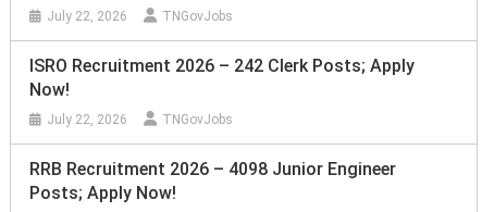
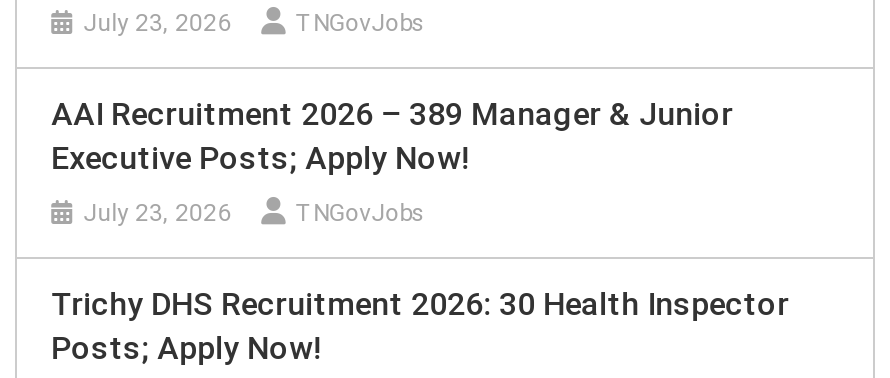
[47,9,127,24] July 22, 2026 -> [83,9,231,37] July 23, 2026
[29,55,415,100] ISRO Recruitment 2026 – 242 Clerk Posts; Apply | Now! -> [51,95,733,177] AAI Recruitment 2026 – 389 Manager & Junior | Executive Posts; Apply Now!
[47,112,127,127] July 22, 2026 -> [83,199,231,227] July 23, 2026
[29,159,396,179] RRB Recruitment 2026 – 4098 Junior Engineer -> [51,285,789,323] Trichy DHS Recruitment 2026: 30 Health Inspector

